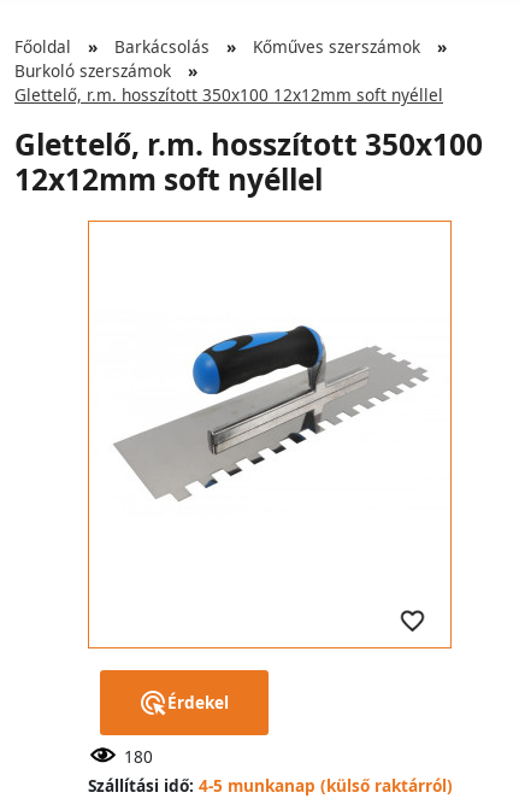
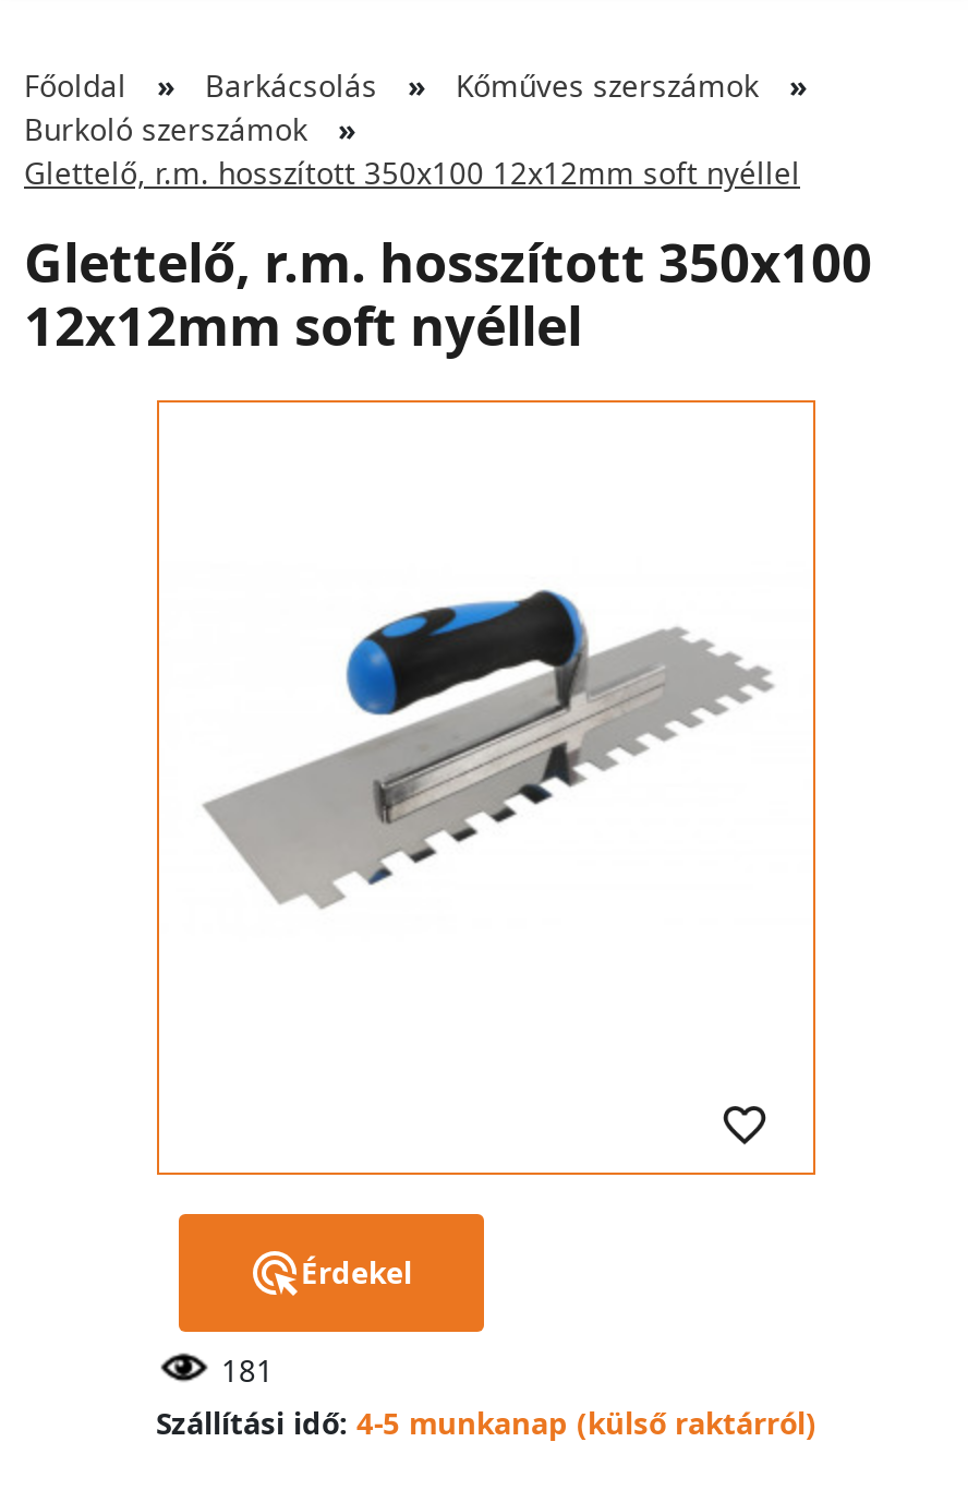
[123,745,152,768] 180 -> [221,1349,274,1391] 181

